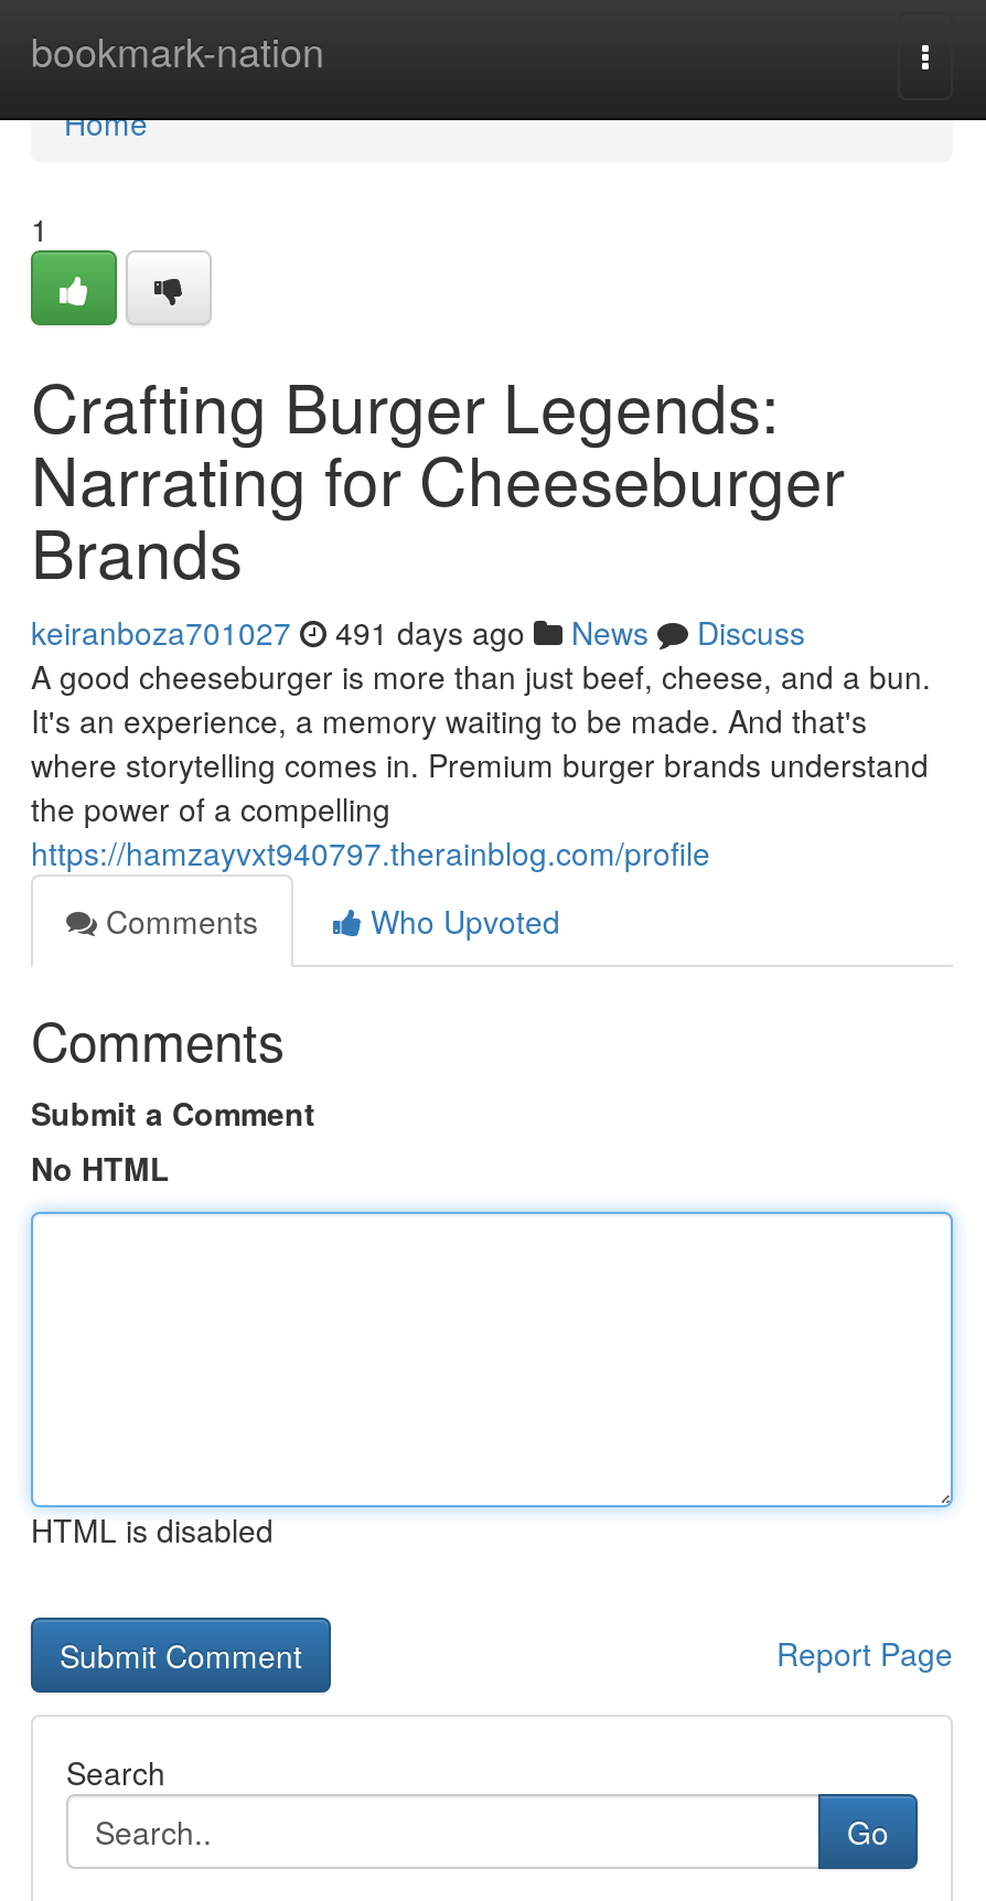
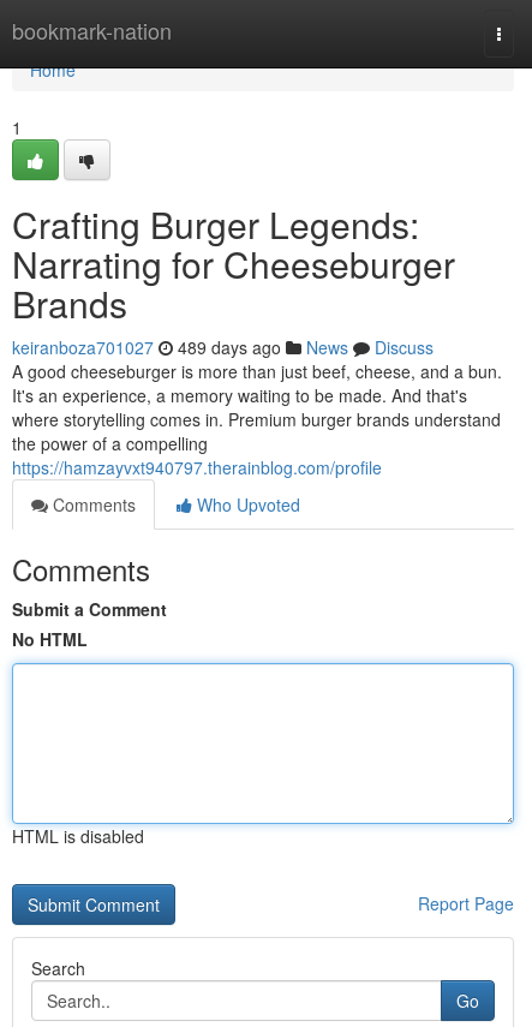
[31,610,805,654] keiranboza701027 491 days ago News Discuss -> [12,335,434,359] keiranboza701027 489 days ago News Discuss

